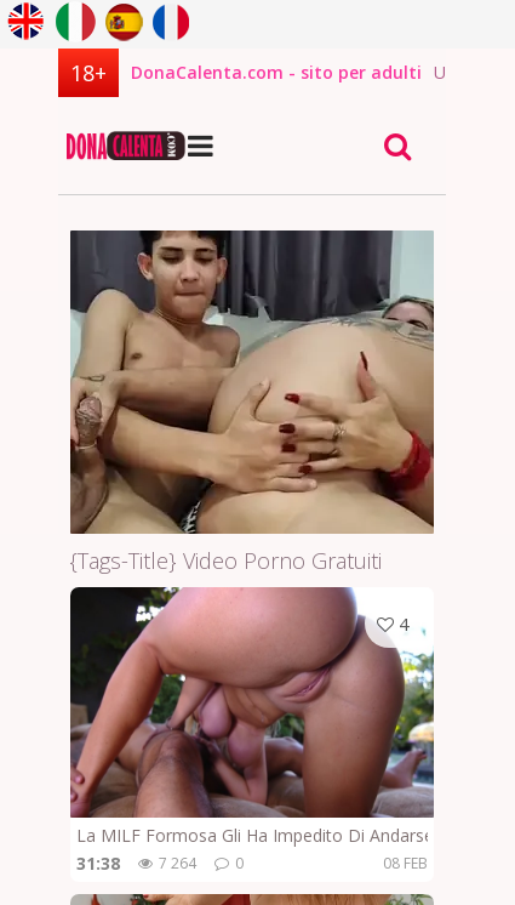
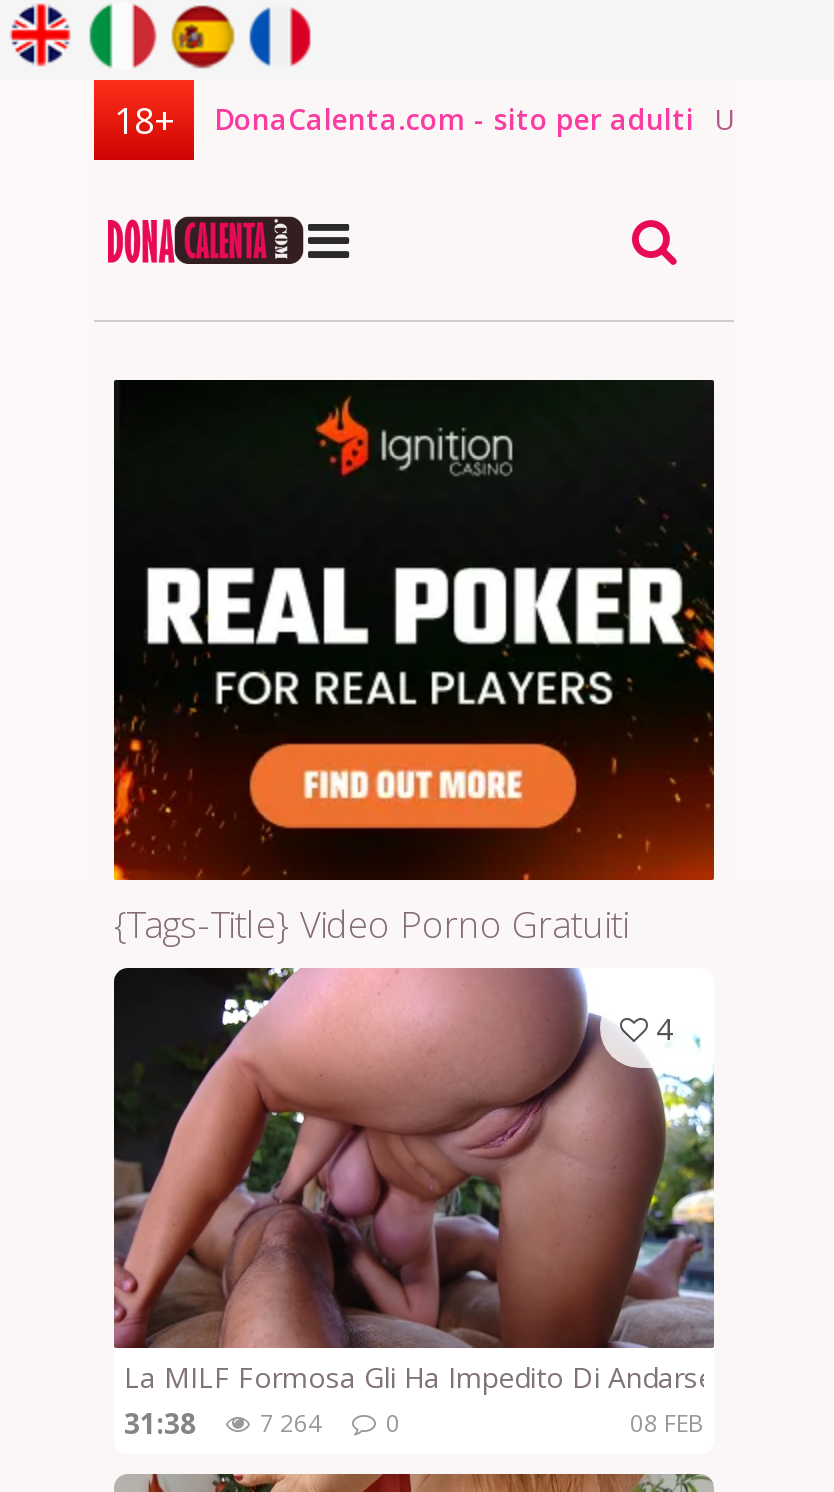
[69,229,435,535] [image] -> [112,378,716,882] [image]

